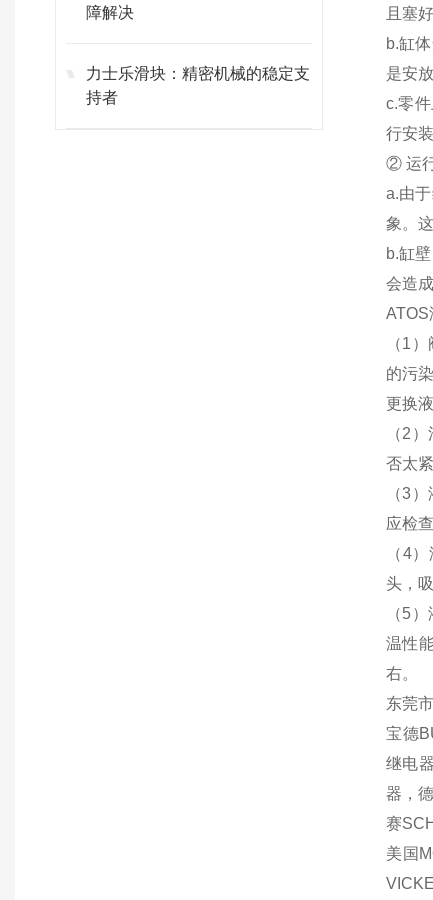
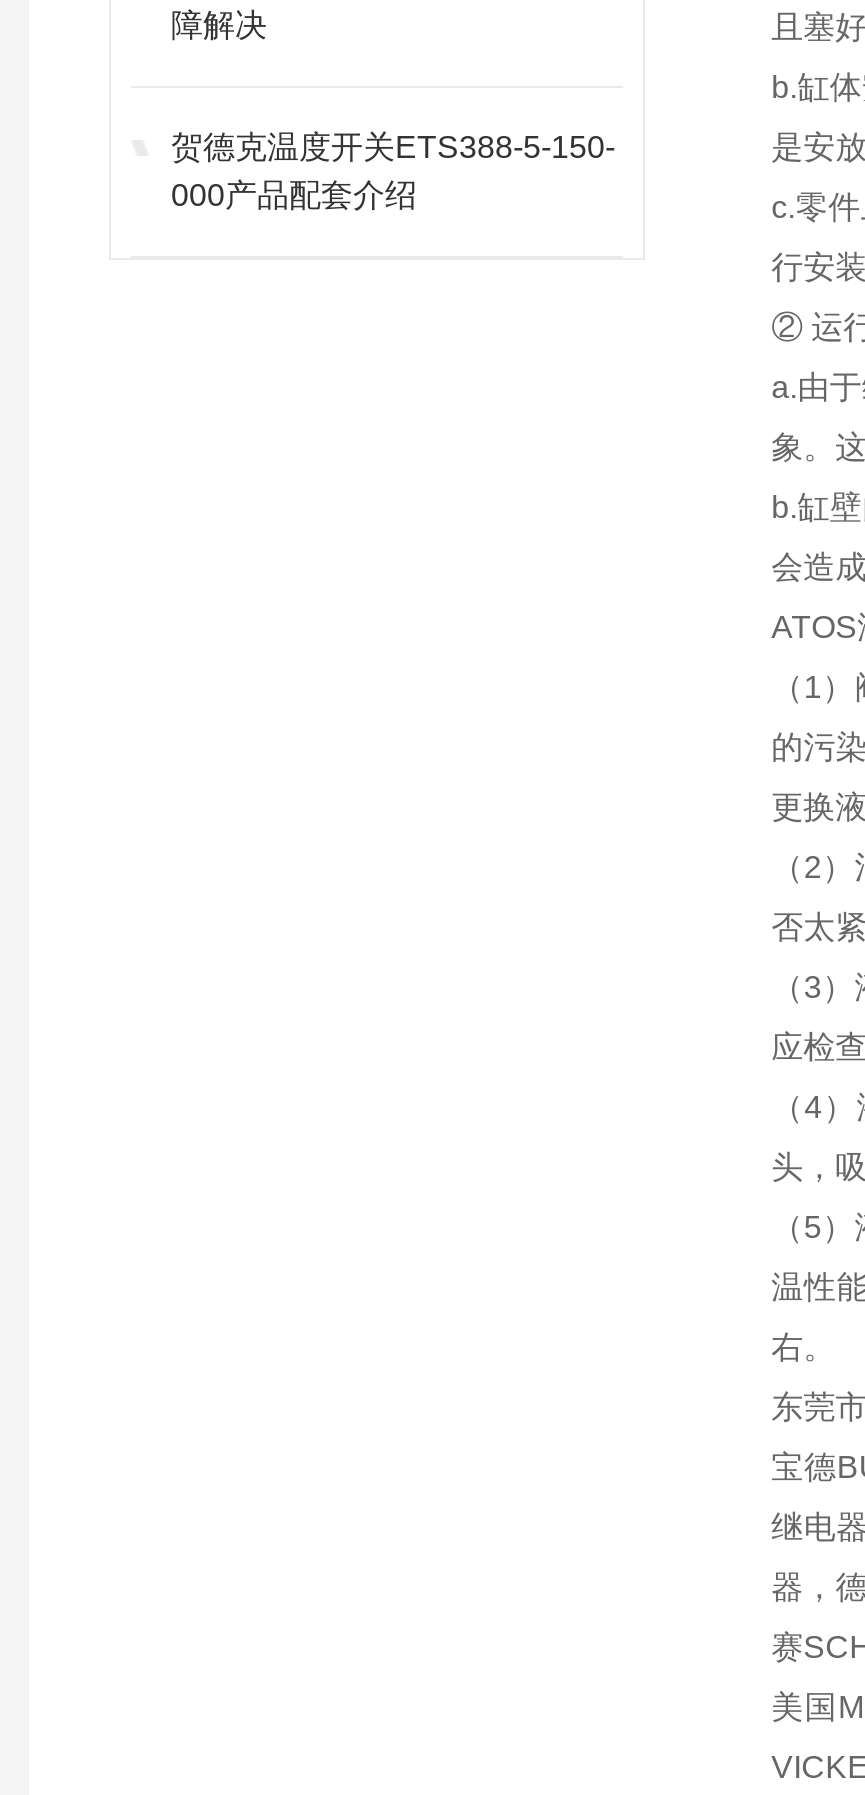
[86,65,310,106] 力士乐滑块：精密机械的稳定支 | 持者 -> [171,130,615,212] 贺德克温度开关ETS388-5-150- | 000产品配套介绍

